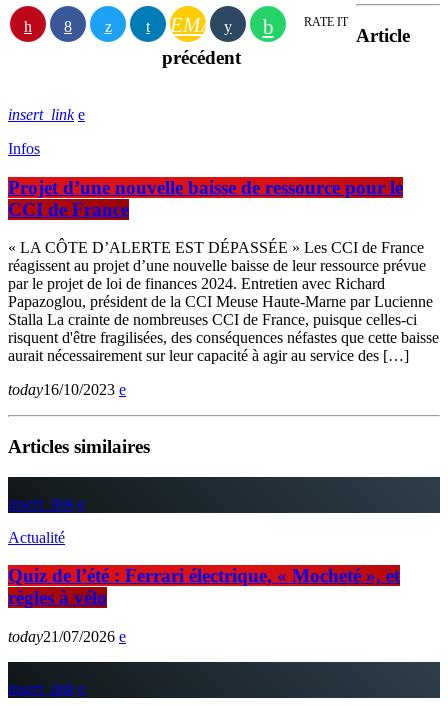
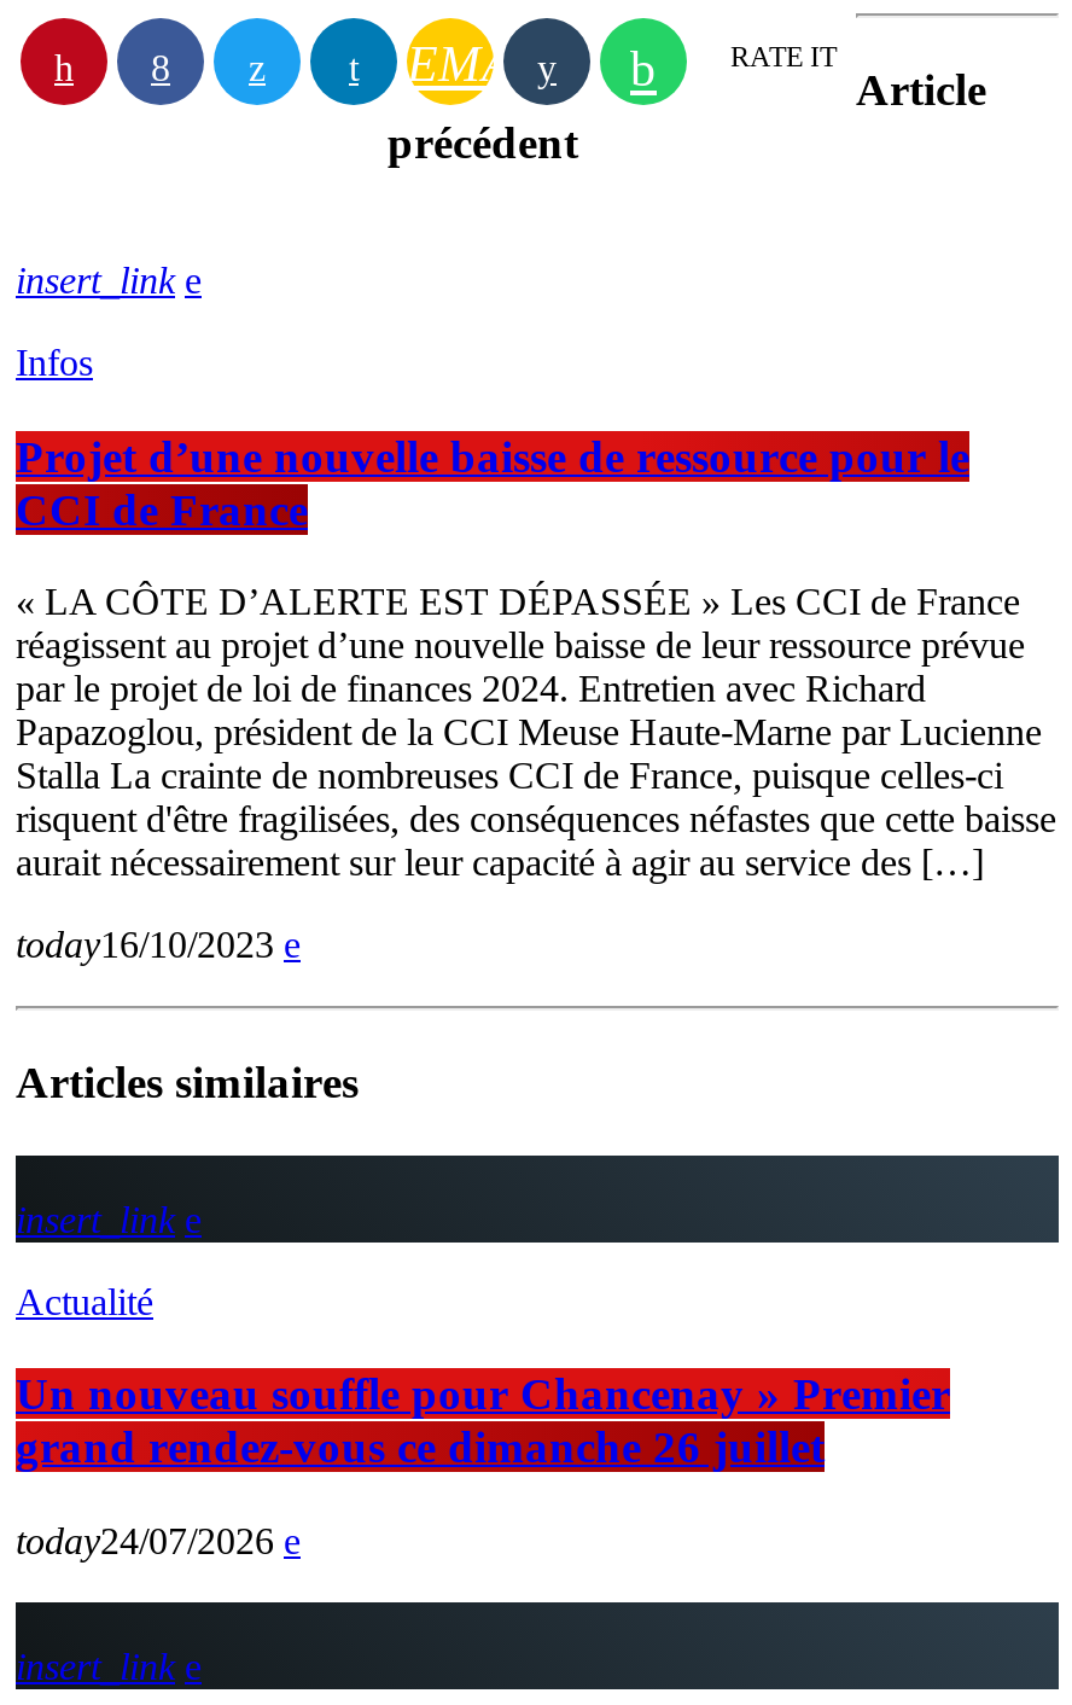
[8,565,400,608] Quiz de l’été : Ferrari électrique, « Mocheté », et | règles à vélo -> [16,1369,950,1473] Un nouveau souffle pour Chancenay » Premier | grand rendez-vous ce dimanche 26 juillet
[8,628,115,645] today21/07/2026 -> [16,1520,274,1562] today24/07/2026

